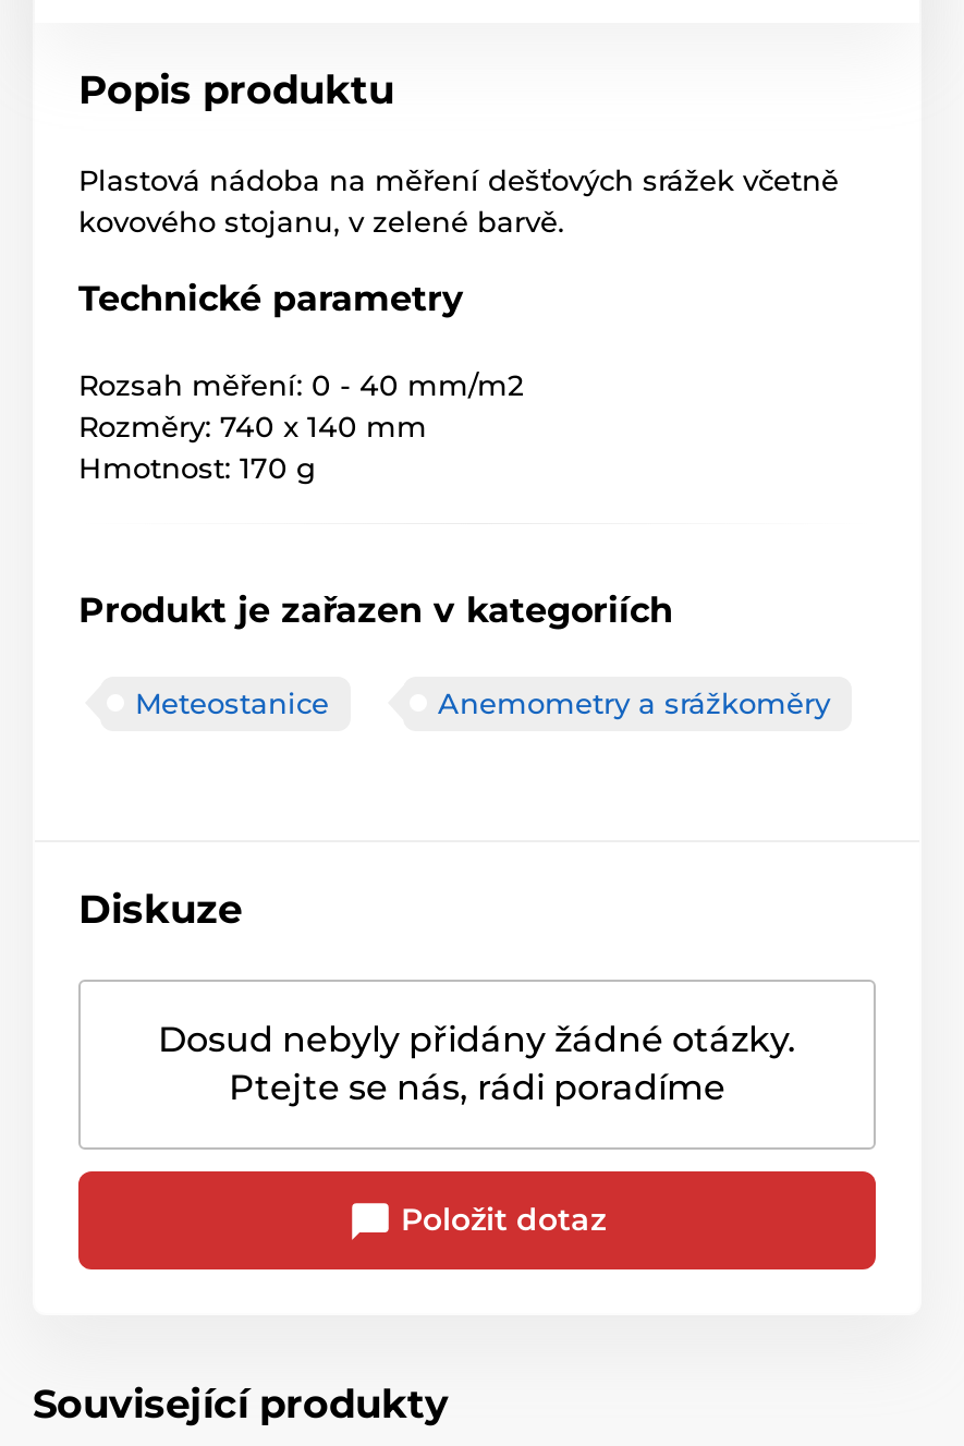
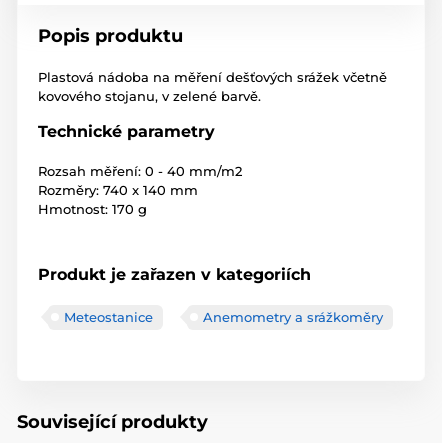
[78,885,796,1238] Diskuze | Dosud nebyly přidány žádné otázky. | Ptejte se nás, rádi poradíme | Položit dotaz -> none

